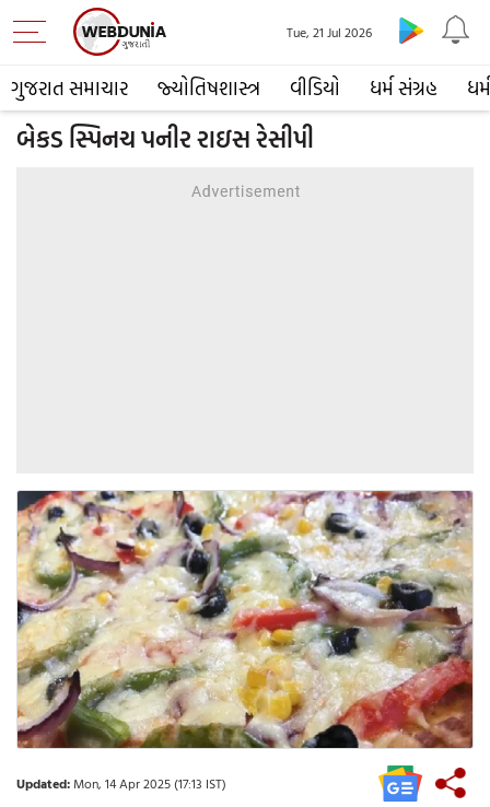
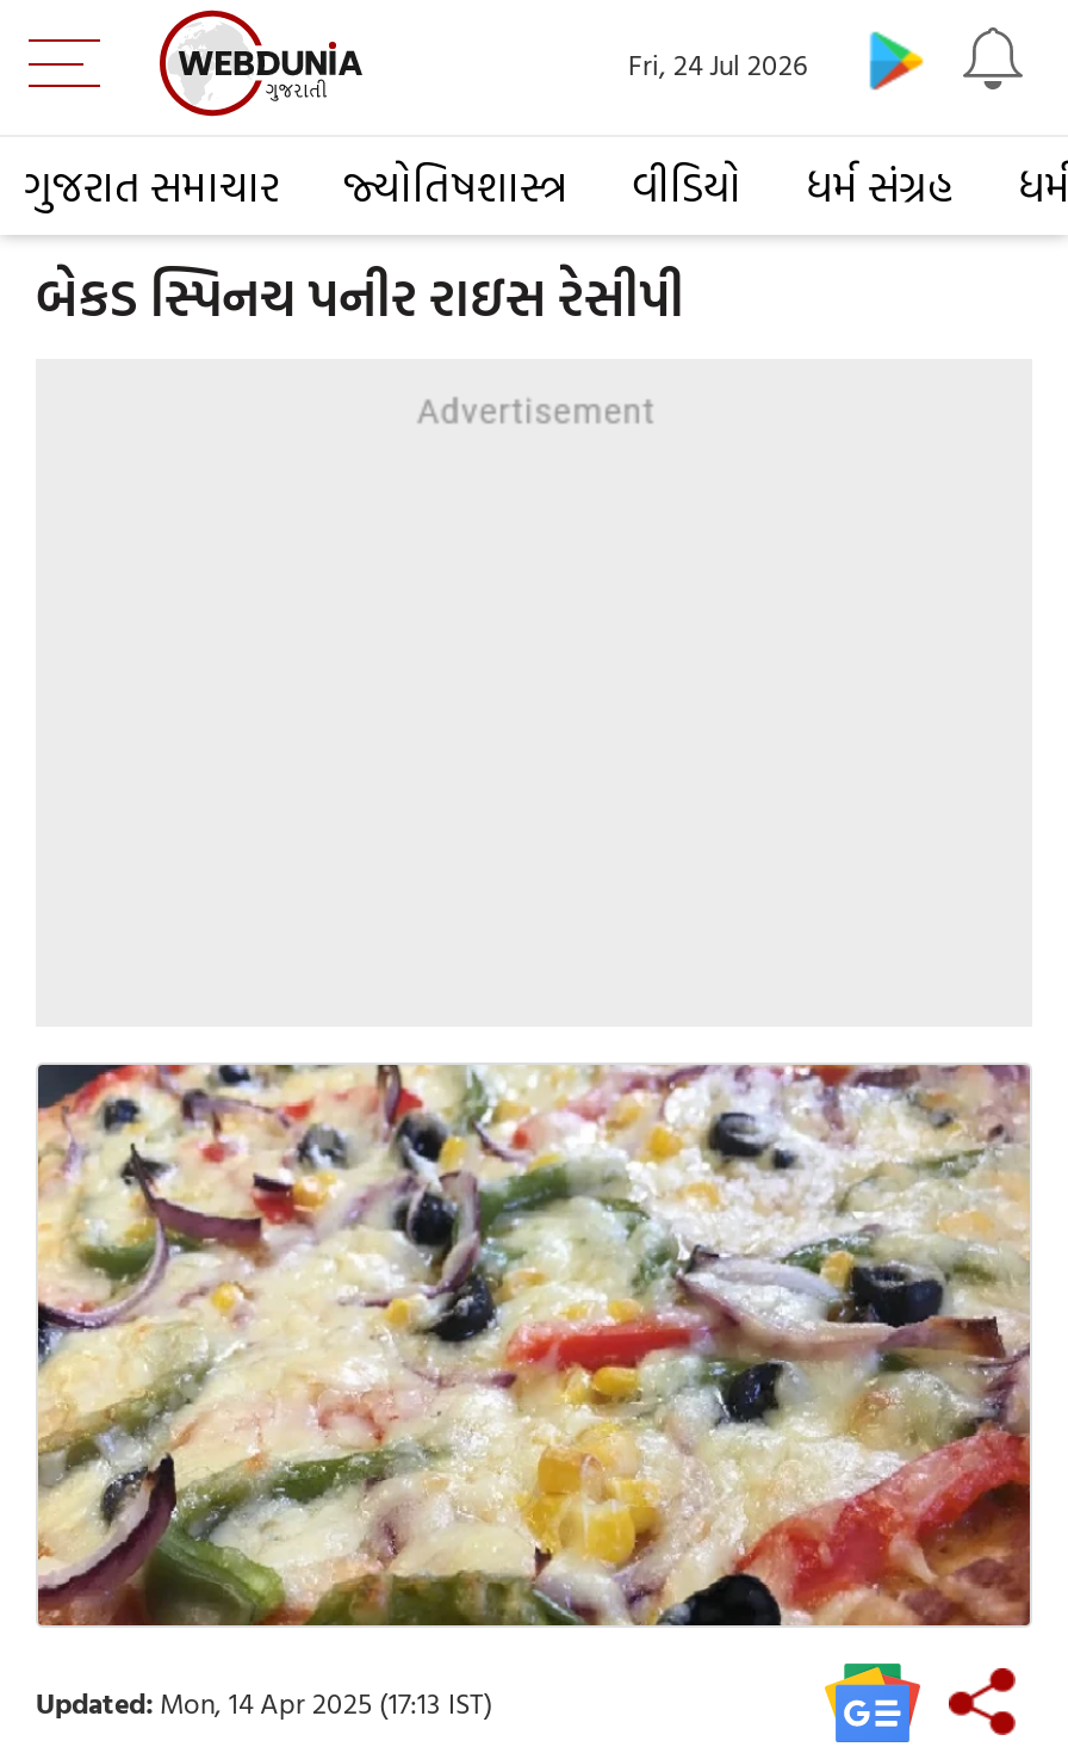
[287,22,372,42] Tue, 21 Jul 2026 -> [628,42,807,85] Fri, 24 Jul 2026

